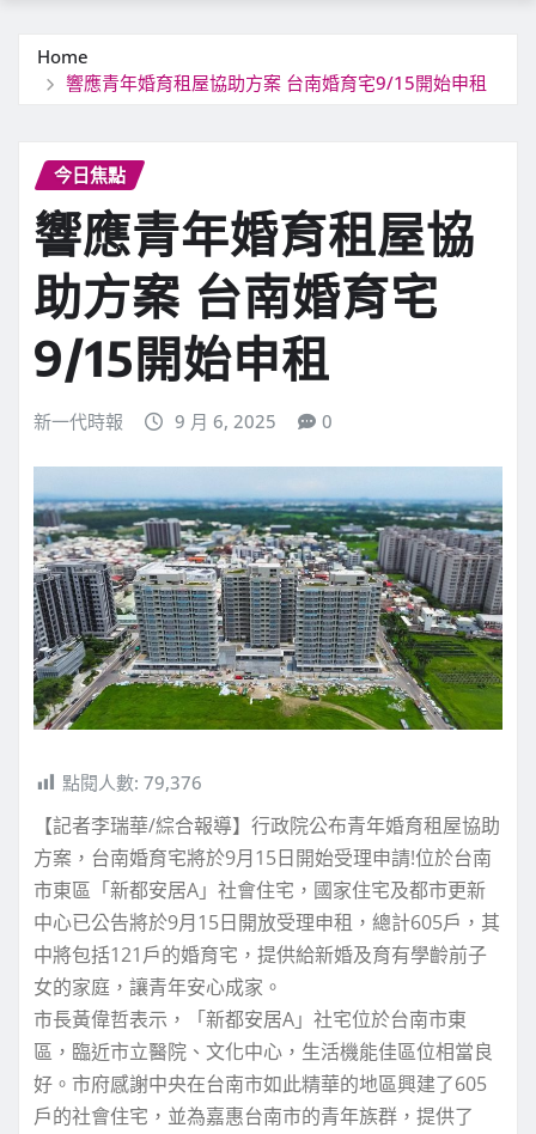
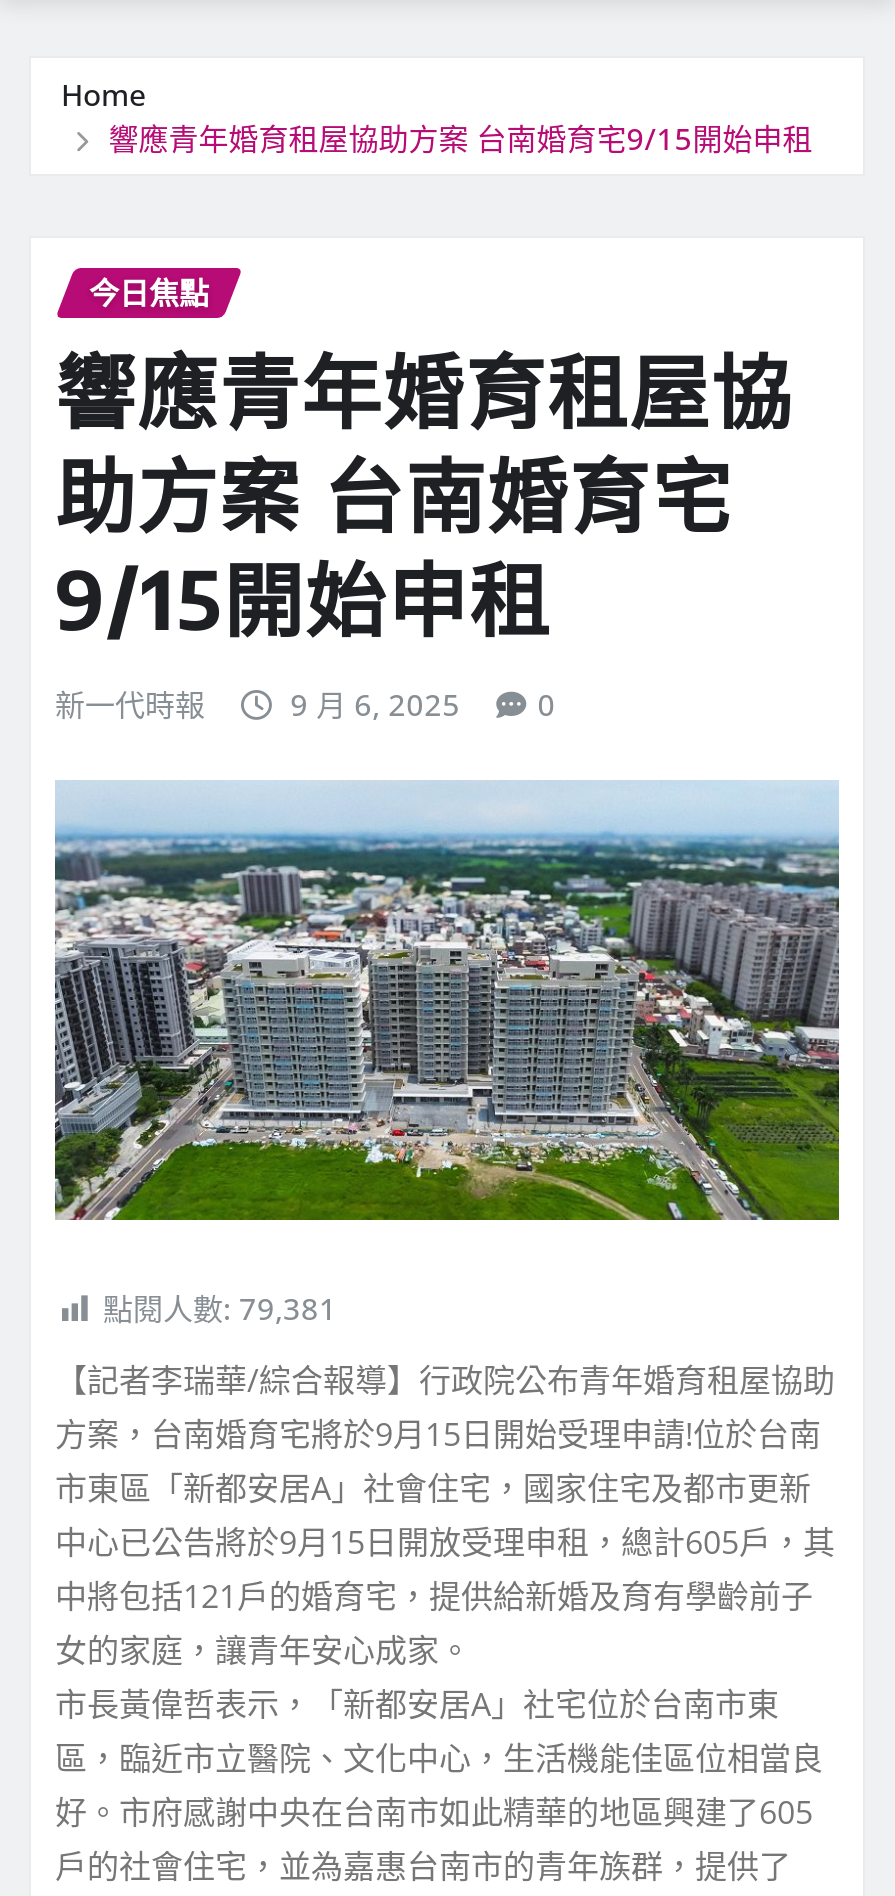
[62,770,202,794] 點閱人數: 79,376 -> [103,1288,337,1328] 點閱人數: 79,381

